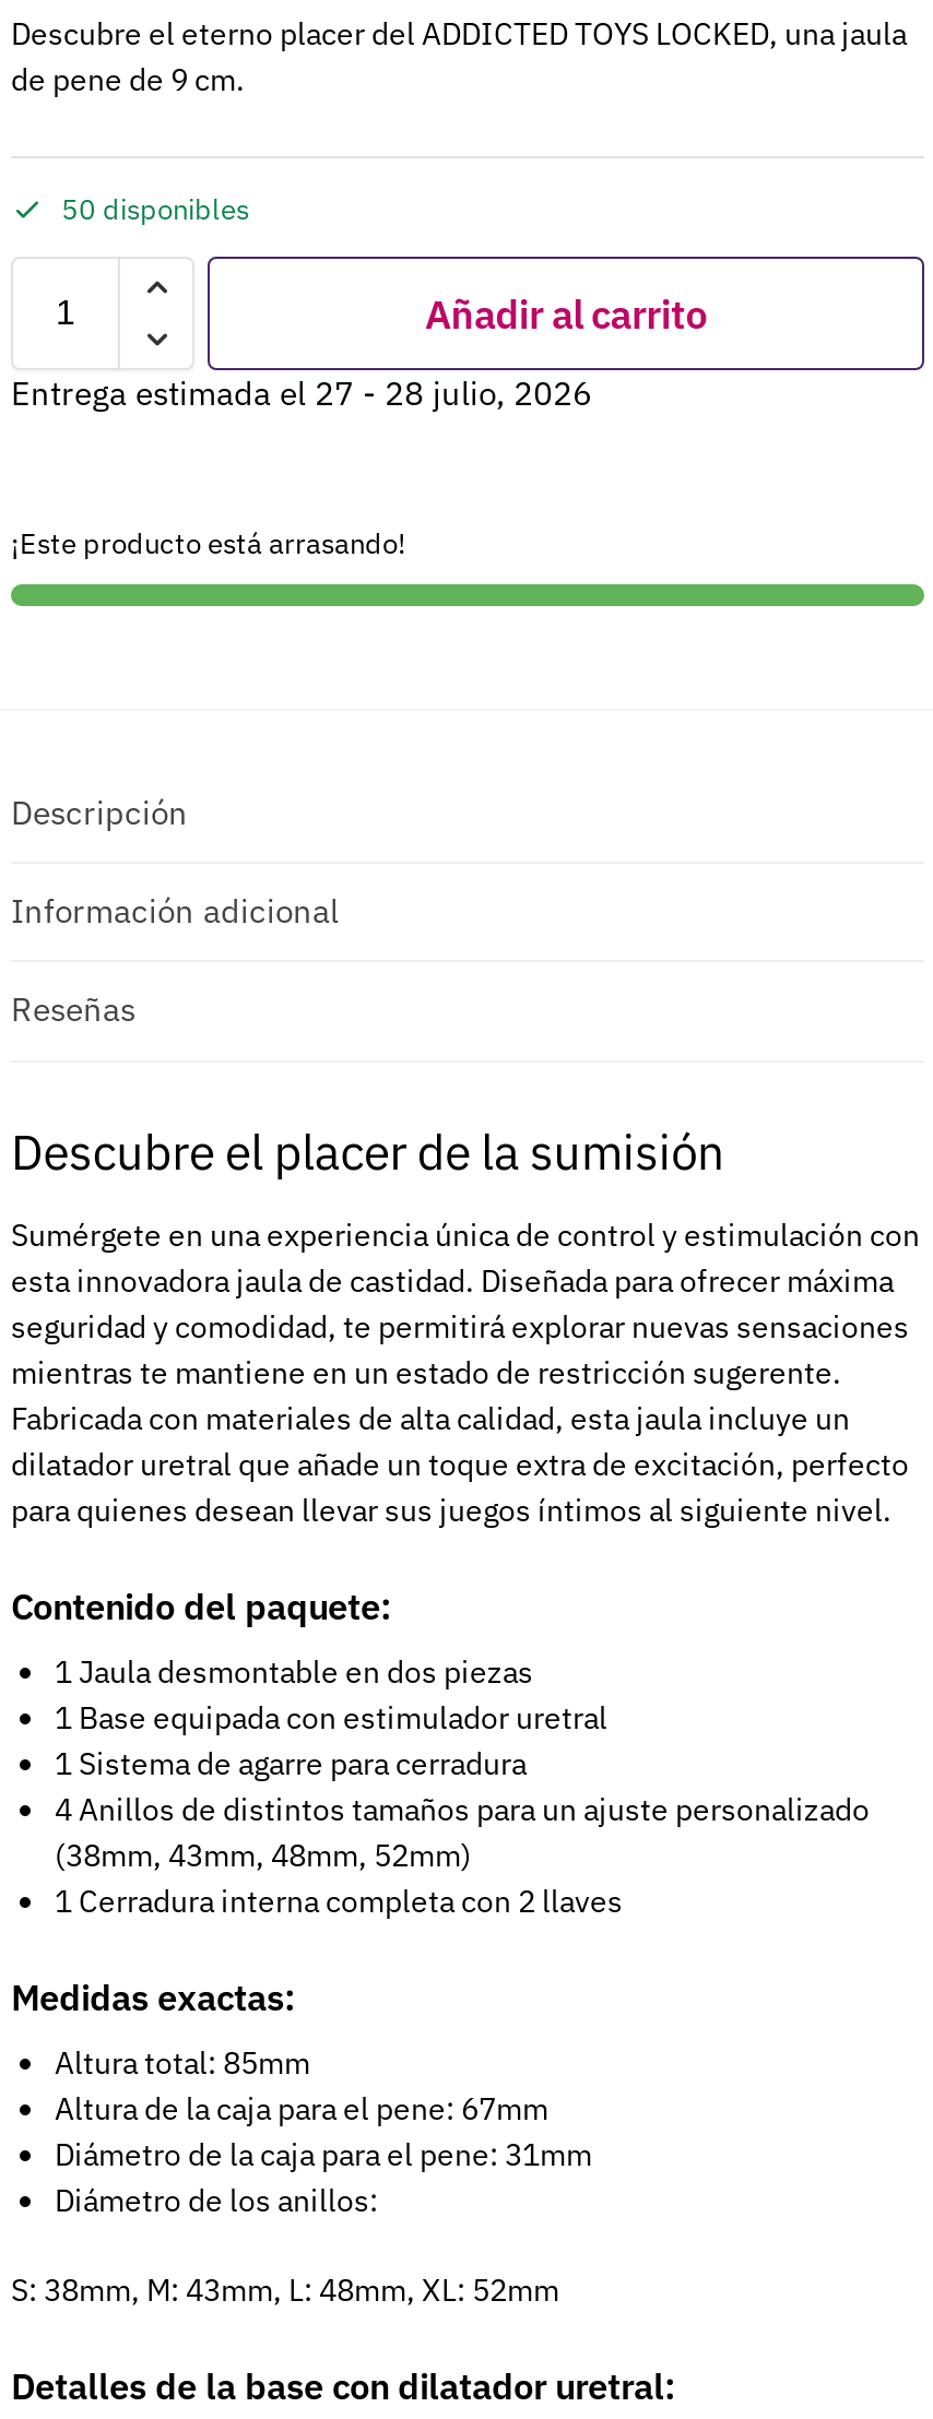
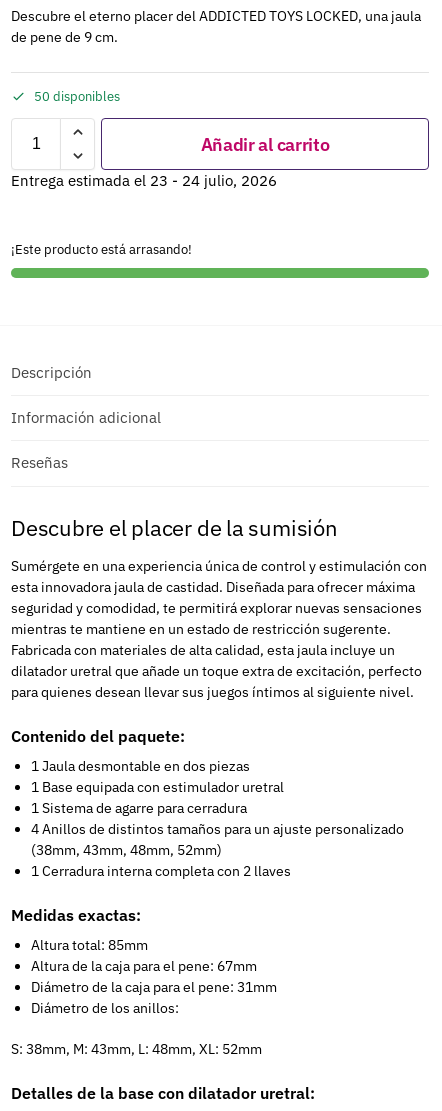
[11,373,592,415] Entrega estimada el 27 - 28 julio, 2026 -> [11,171,277,190] Entrega estimada el 23 - 24 julio, 2026

